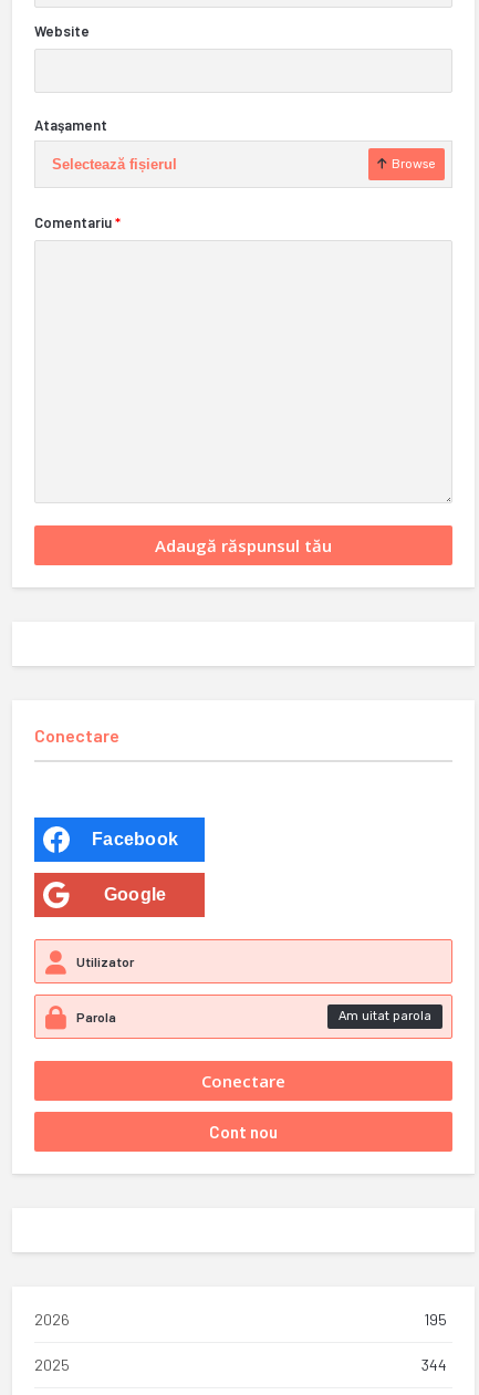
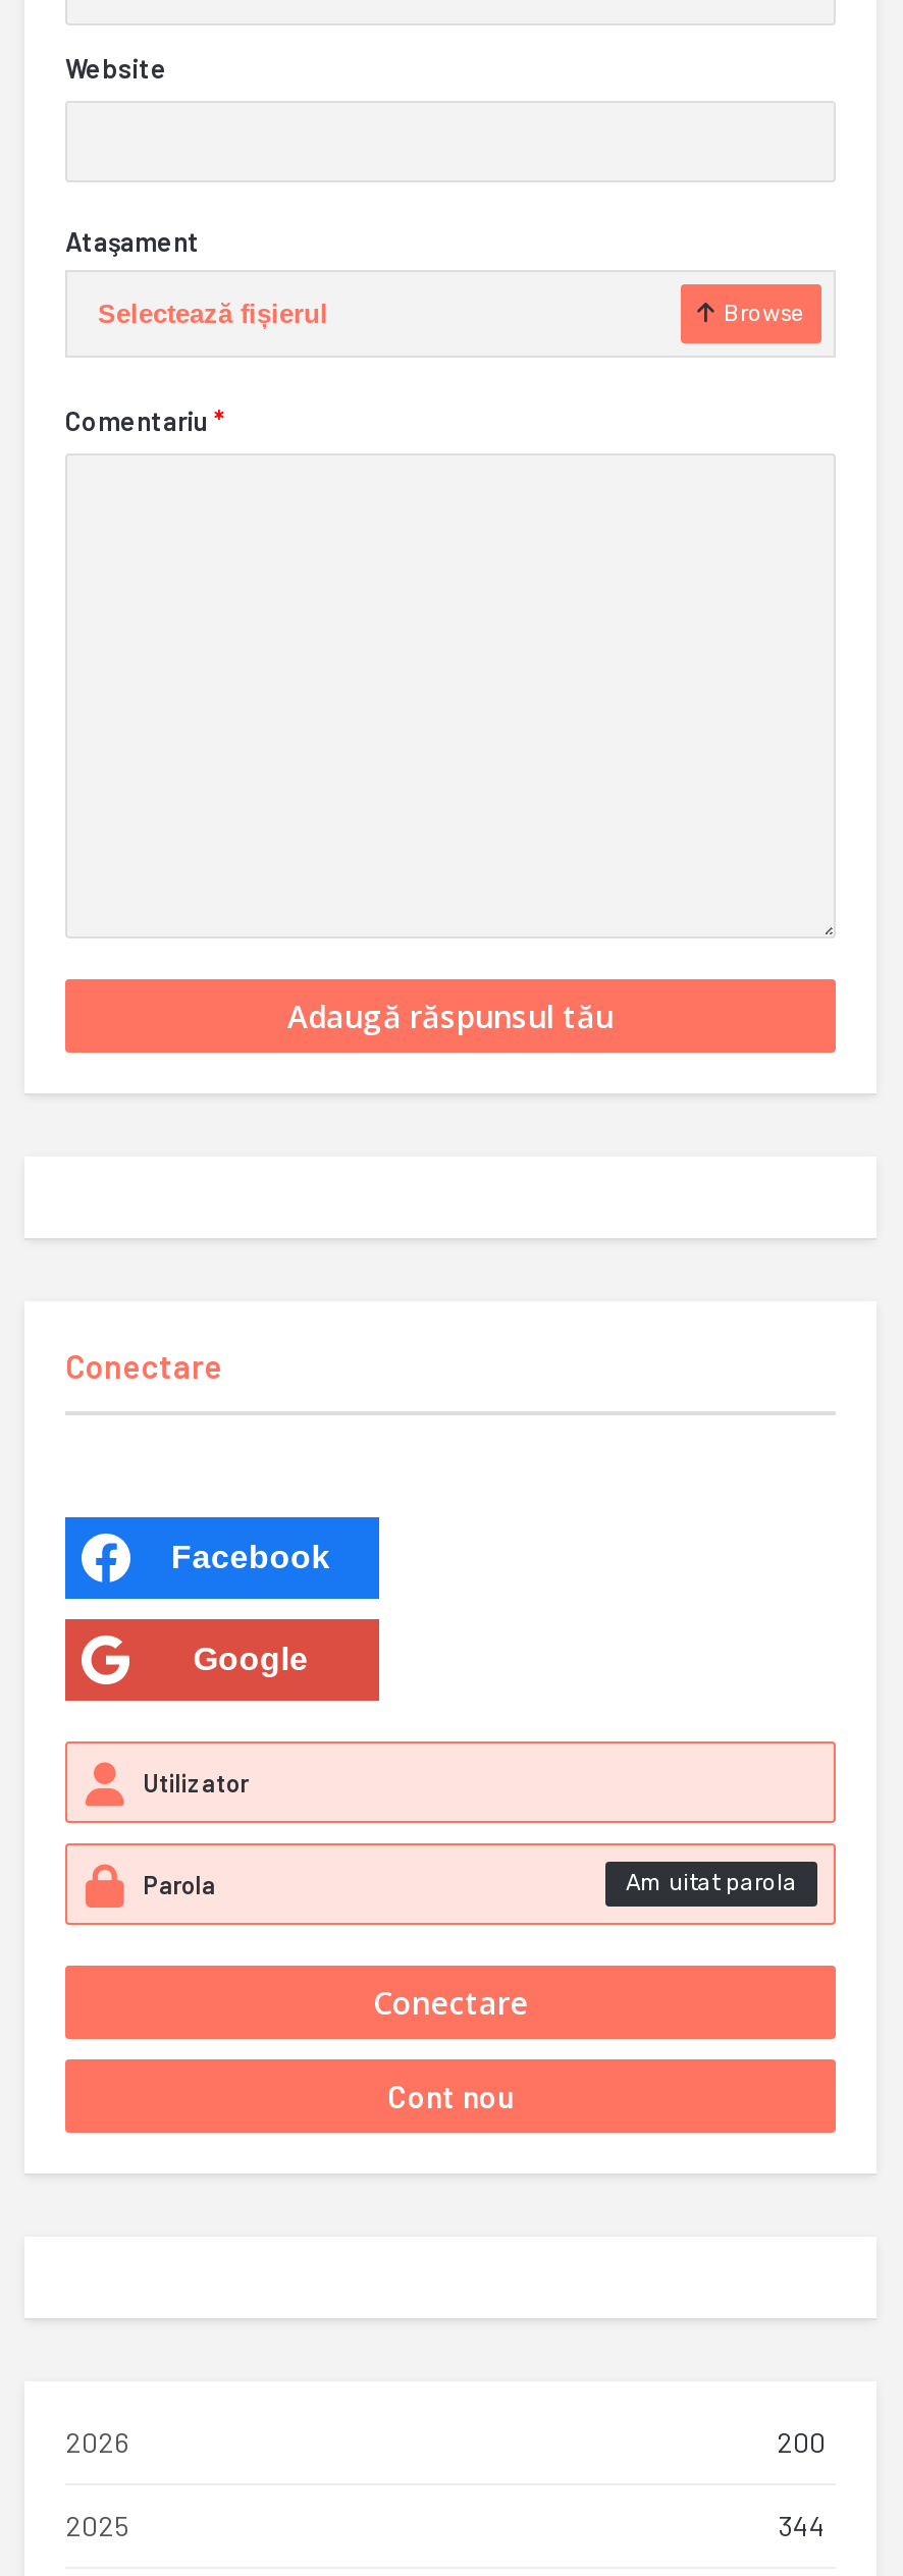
[424,1310,447,1329] 195 -> [777,2424,826,2459] 200

